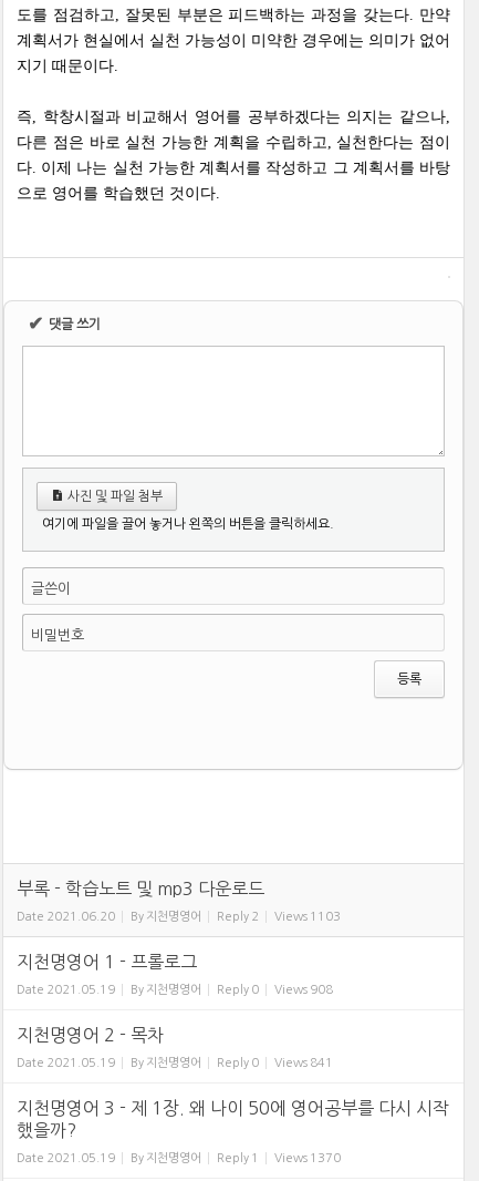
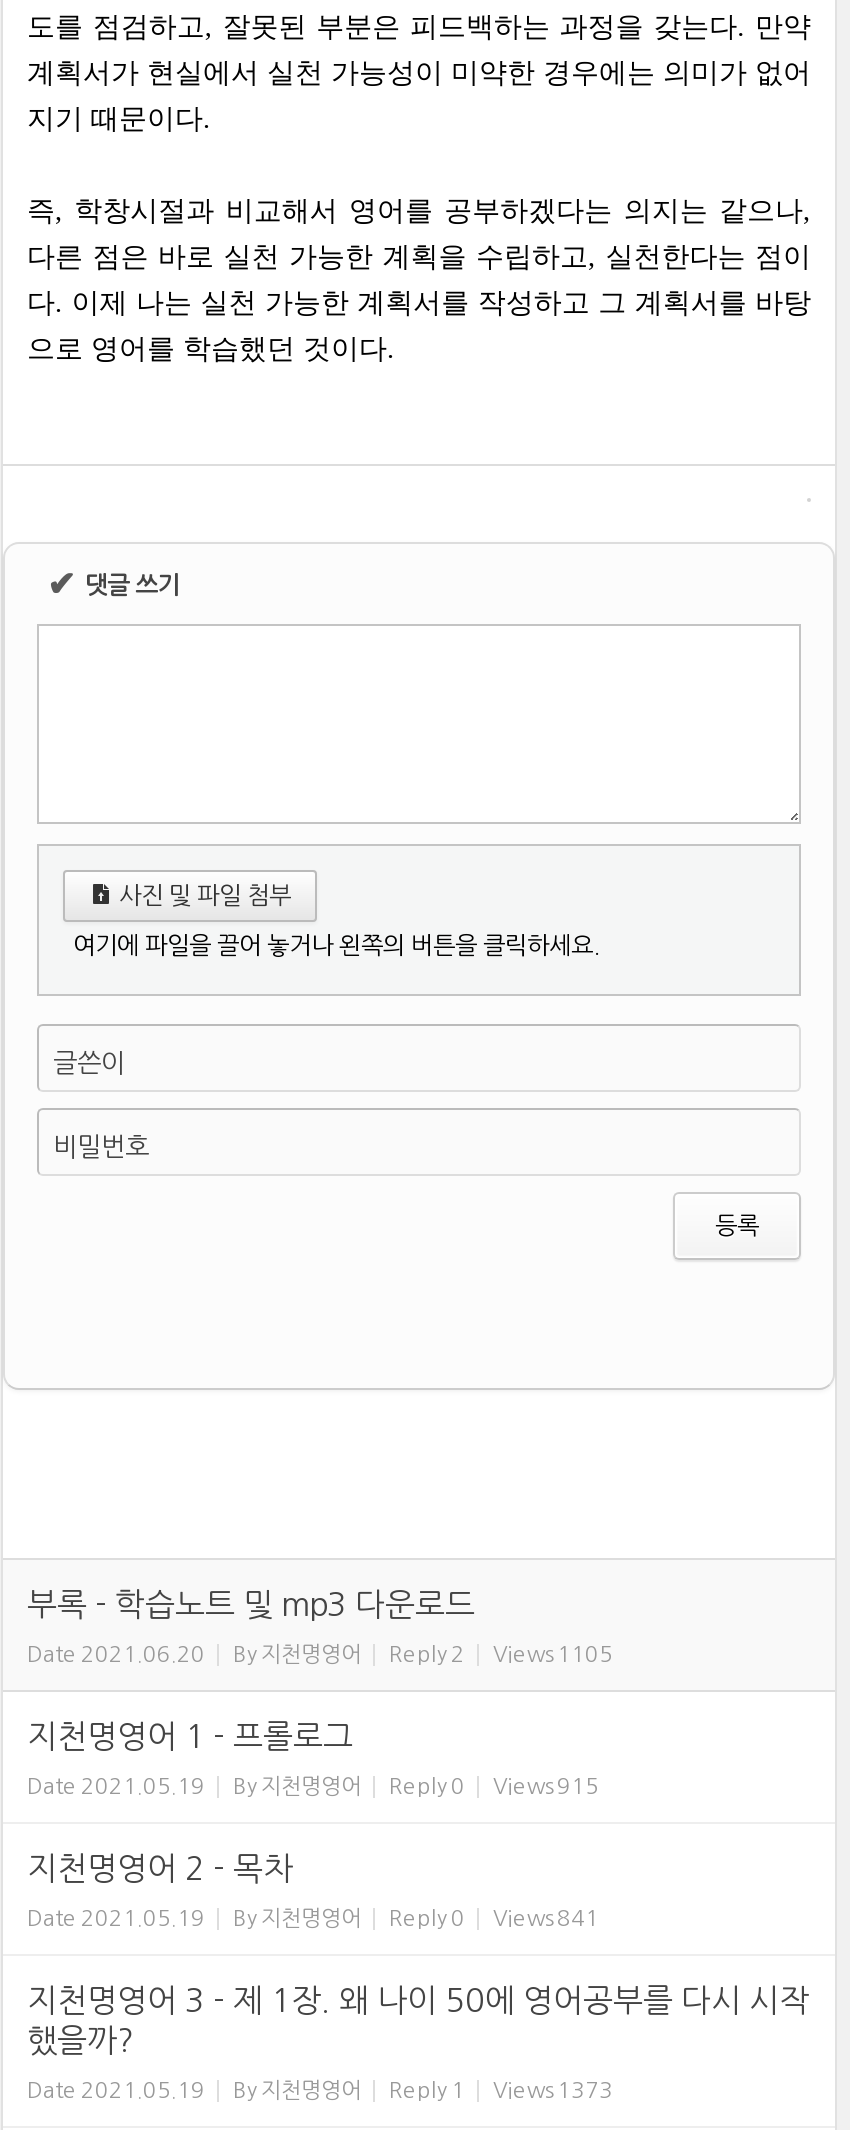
[17,911,341,923] Date 2021.06.20 By 지천명영어 Reply 2 Views 1103 -> [27,1644,613,1666] Date 2021.06.20 By 지천명영어 Reply 2 Views 1105
[17,984,333,996] Date 2021.05.19 By 지천명영어 Reply 0 Views 908 -> [27,1776,599,1798] Date 2021.05.19 By 지천명영어 Reply 0 Views 915
[17,1152,341,1164] Date 2021.05.19 By 지천명영어 Reply 1 Views 1370 -> [27,2080,613,2102] Date 2021.05.19 By 지천명영어 Reply 1 Views 1373

